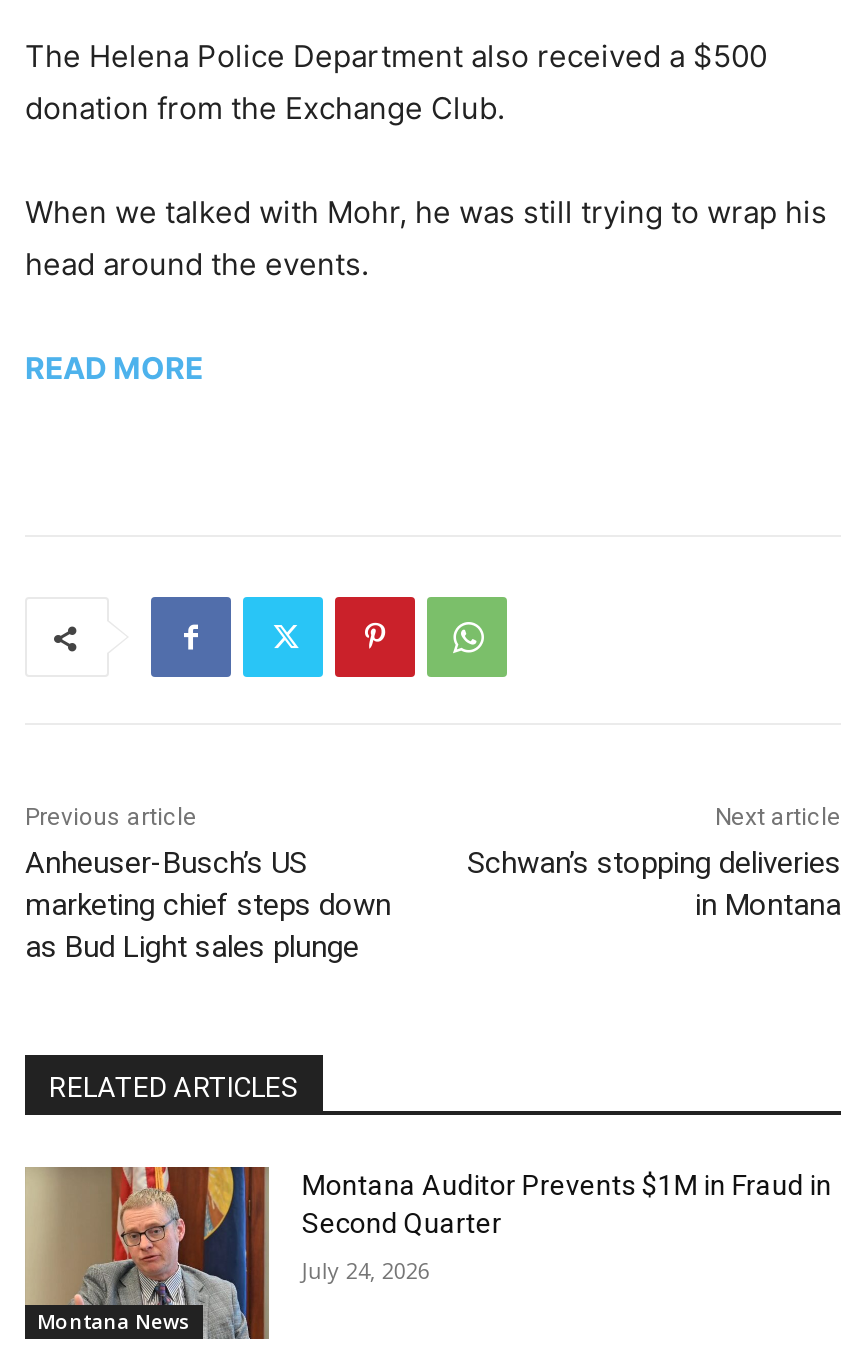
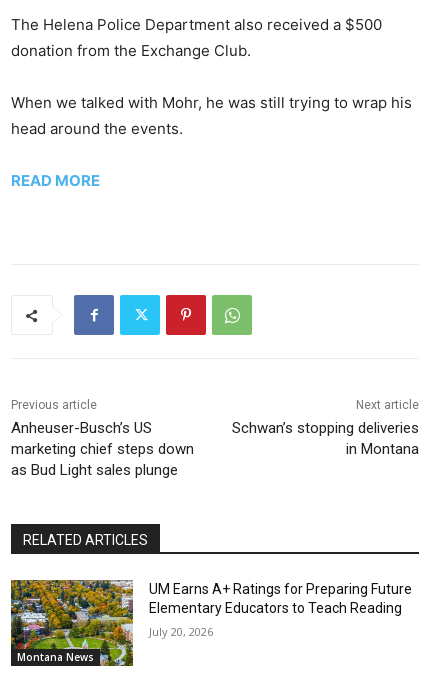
[25,1164,832,1342] [image] | Montana Auditor Prevents $1M in Fraud in | Second Quarter -> [10,579,412,667] [image] | UM Earns A+ Ratings for Preparing Future | Elementary Educators to Teach Reading
[302,1255,430,1285] July 24, 2026 -> [149,624,213,639] July 20, 2026

